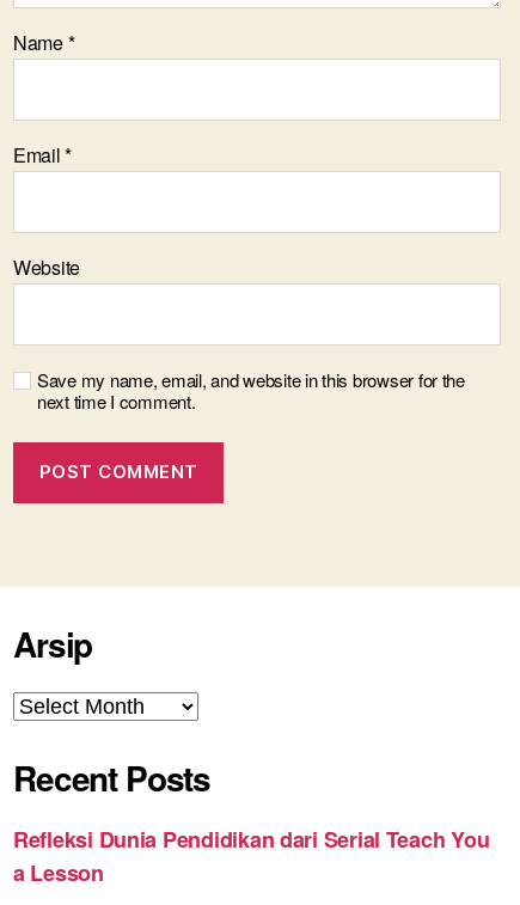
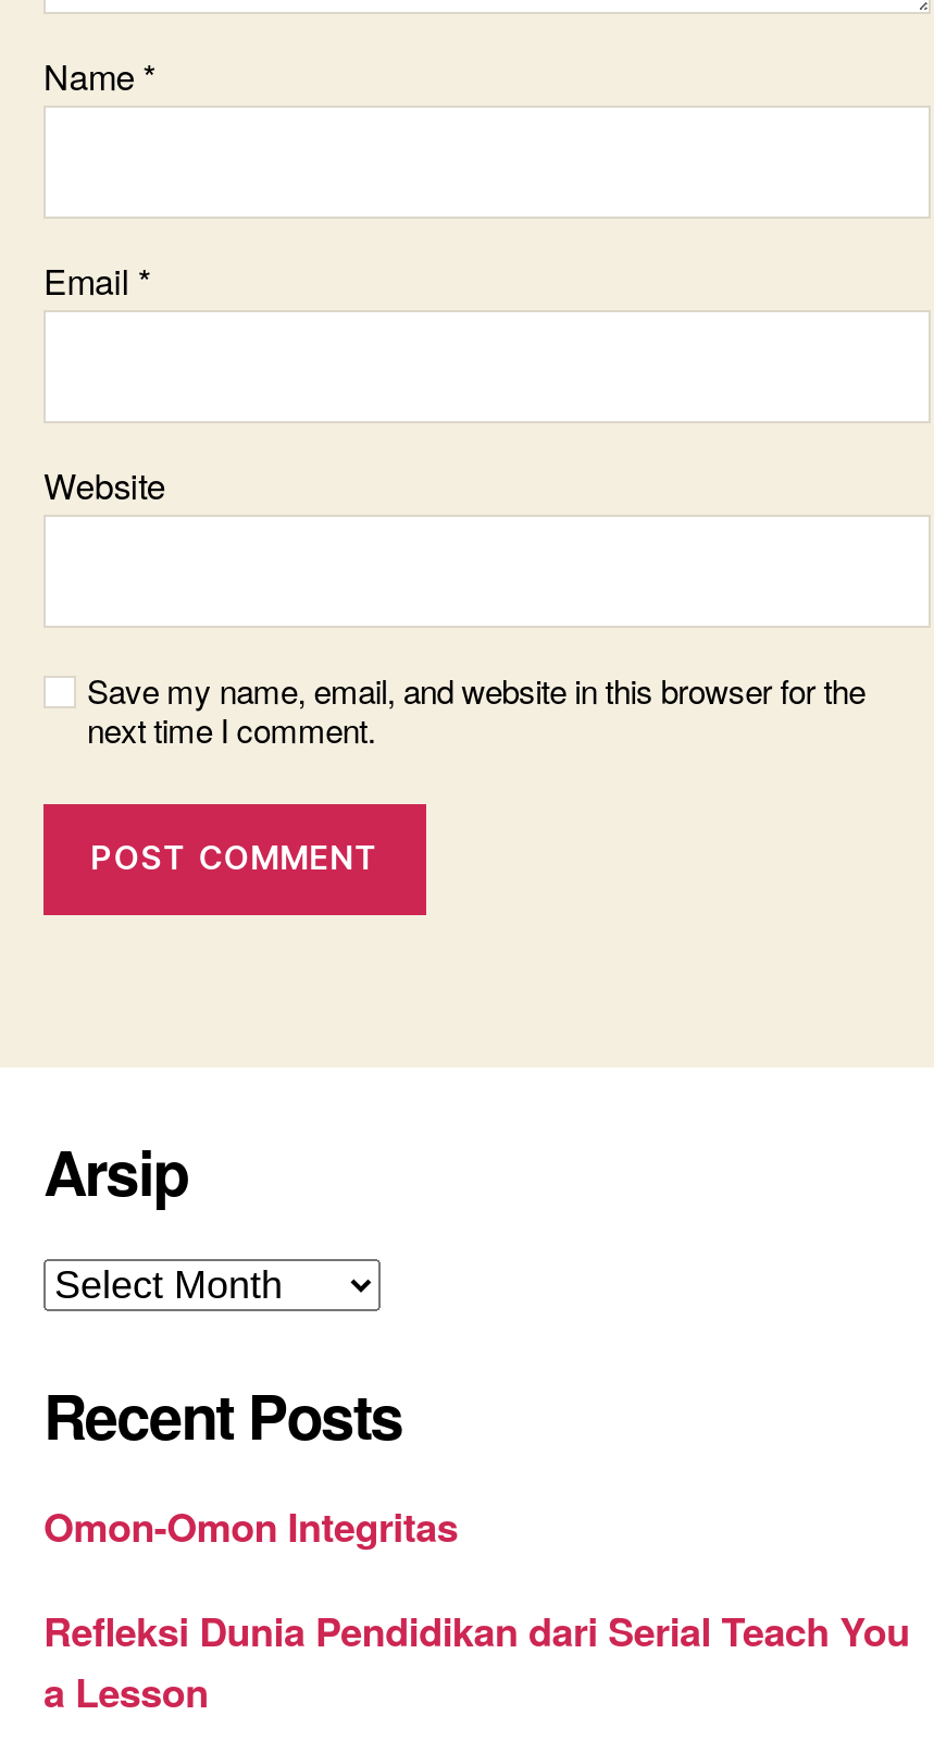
none -> [43,1497,458,1554] Omon-Omon Integritas

